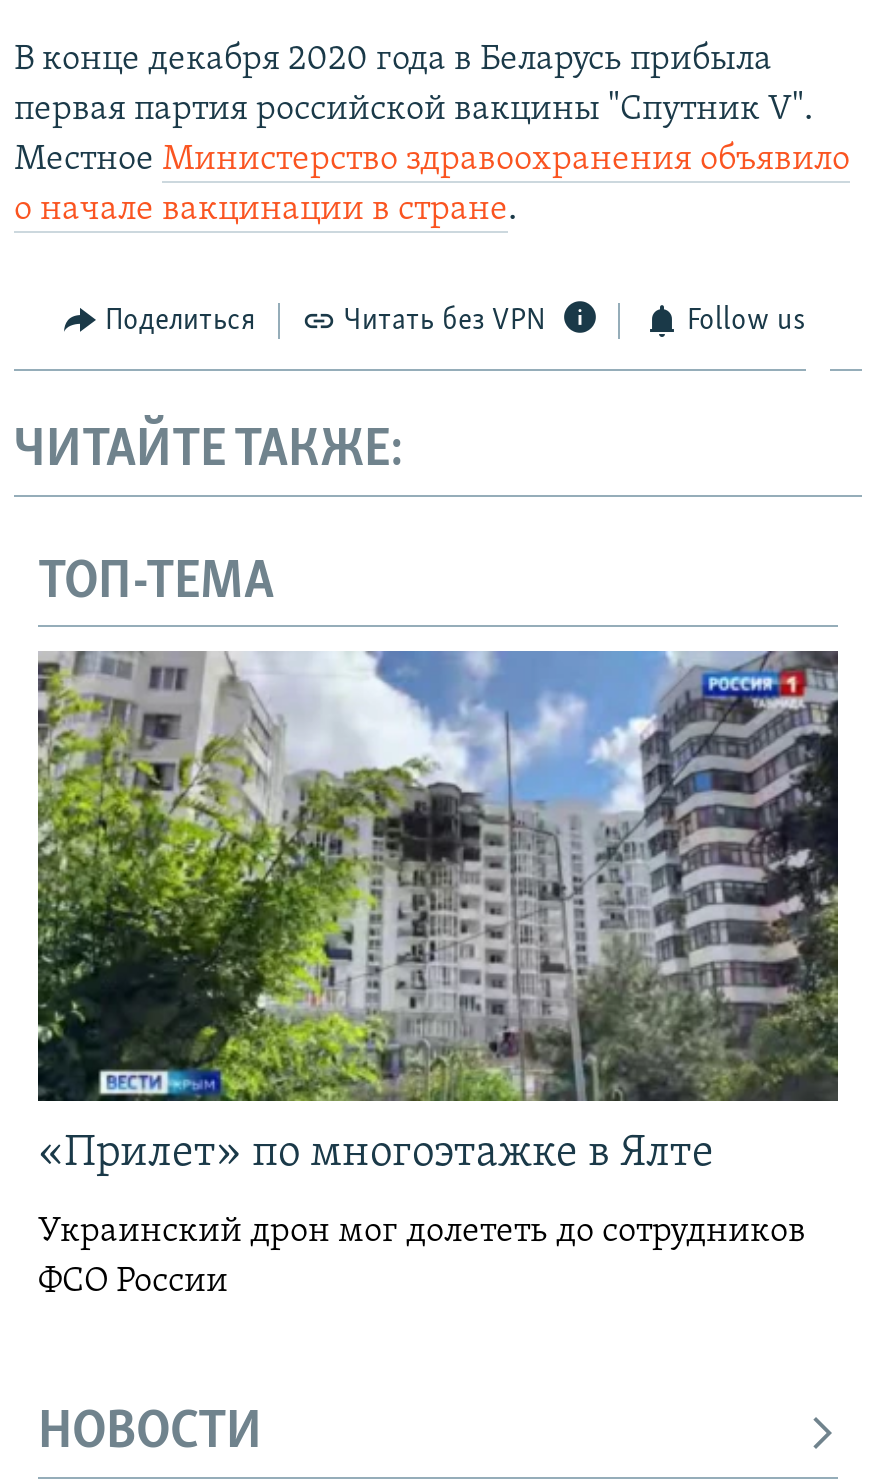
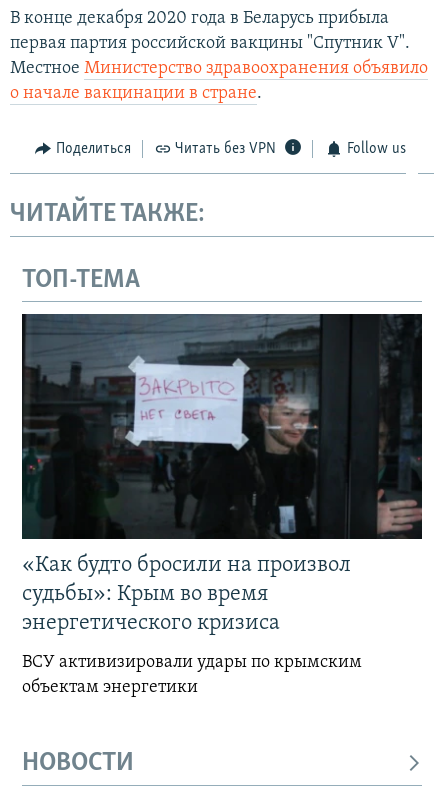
[36,649,840,1177] [image] | «Прилет» по многоэтажке в Ялте -> [21,313,422,635] [image] | «Как будто бросили на произвол | судьбы»: Крым во время | энергетического кризиса
[38,1213,806,1301] Украинский дрон мог долететь до сотрудников | ФСО России -> [22,653,362,697] ВСУ активизировали удары по крымским | объектам энергетики

